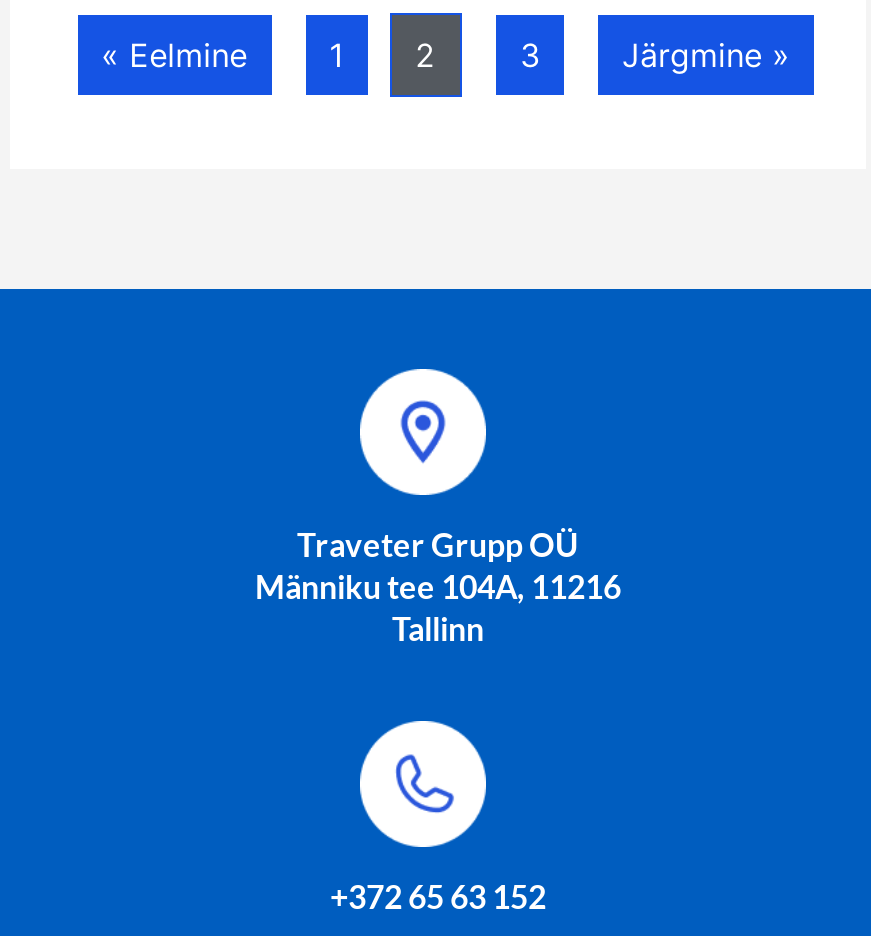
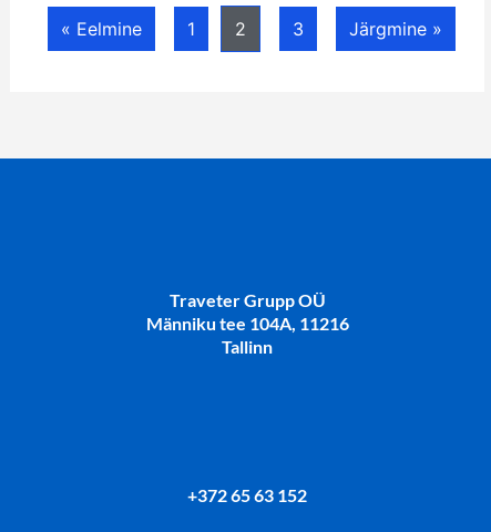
[358,367,488,497] [image] -> none
[358,719,488,849] [image] -> none

